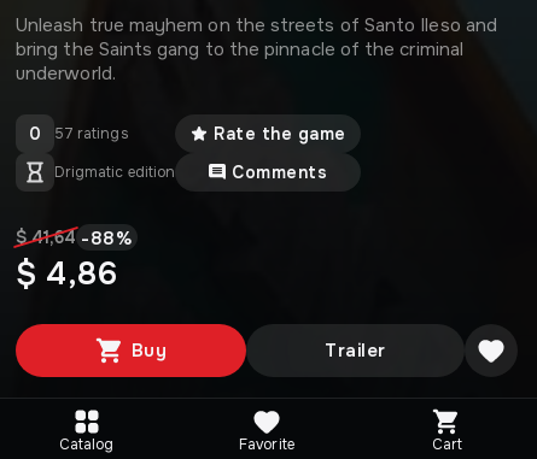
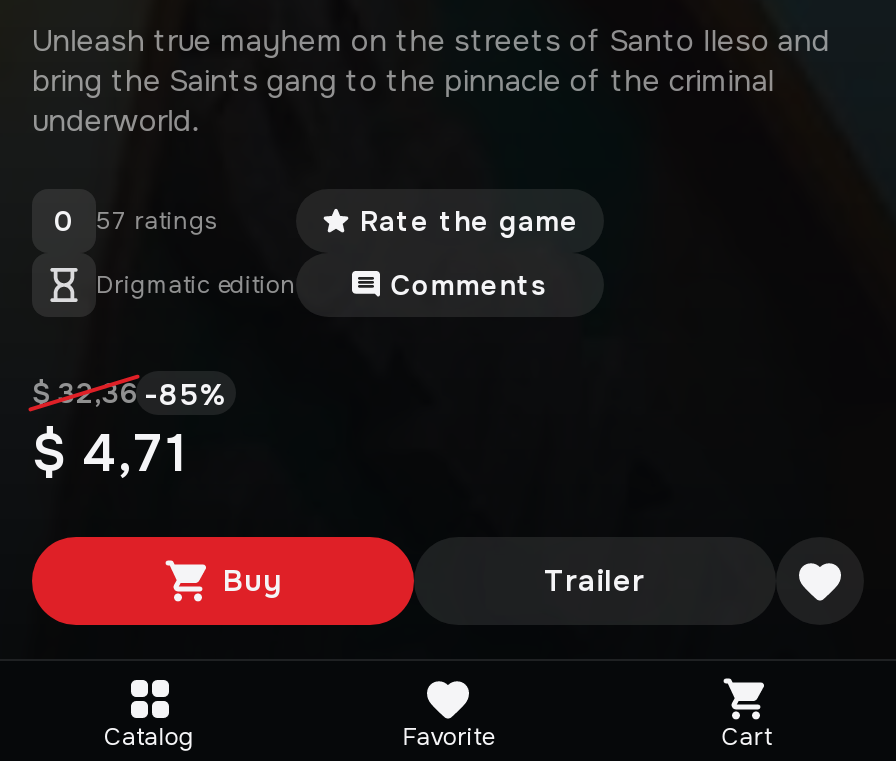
[16,226,133,250] $ 41,64 -88% -> [32,374,228,414] $ 32,36 -85%
[16,254,117,294] $ 4,86 -> [32,421,188,487] $ 4,71

